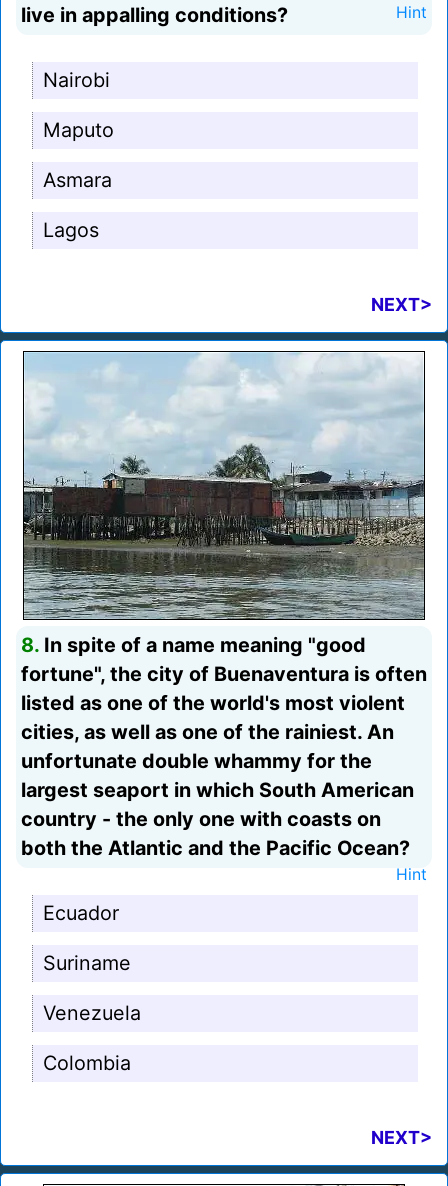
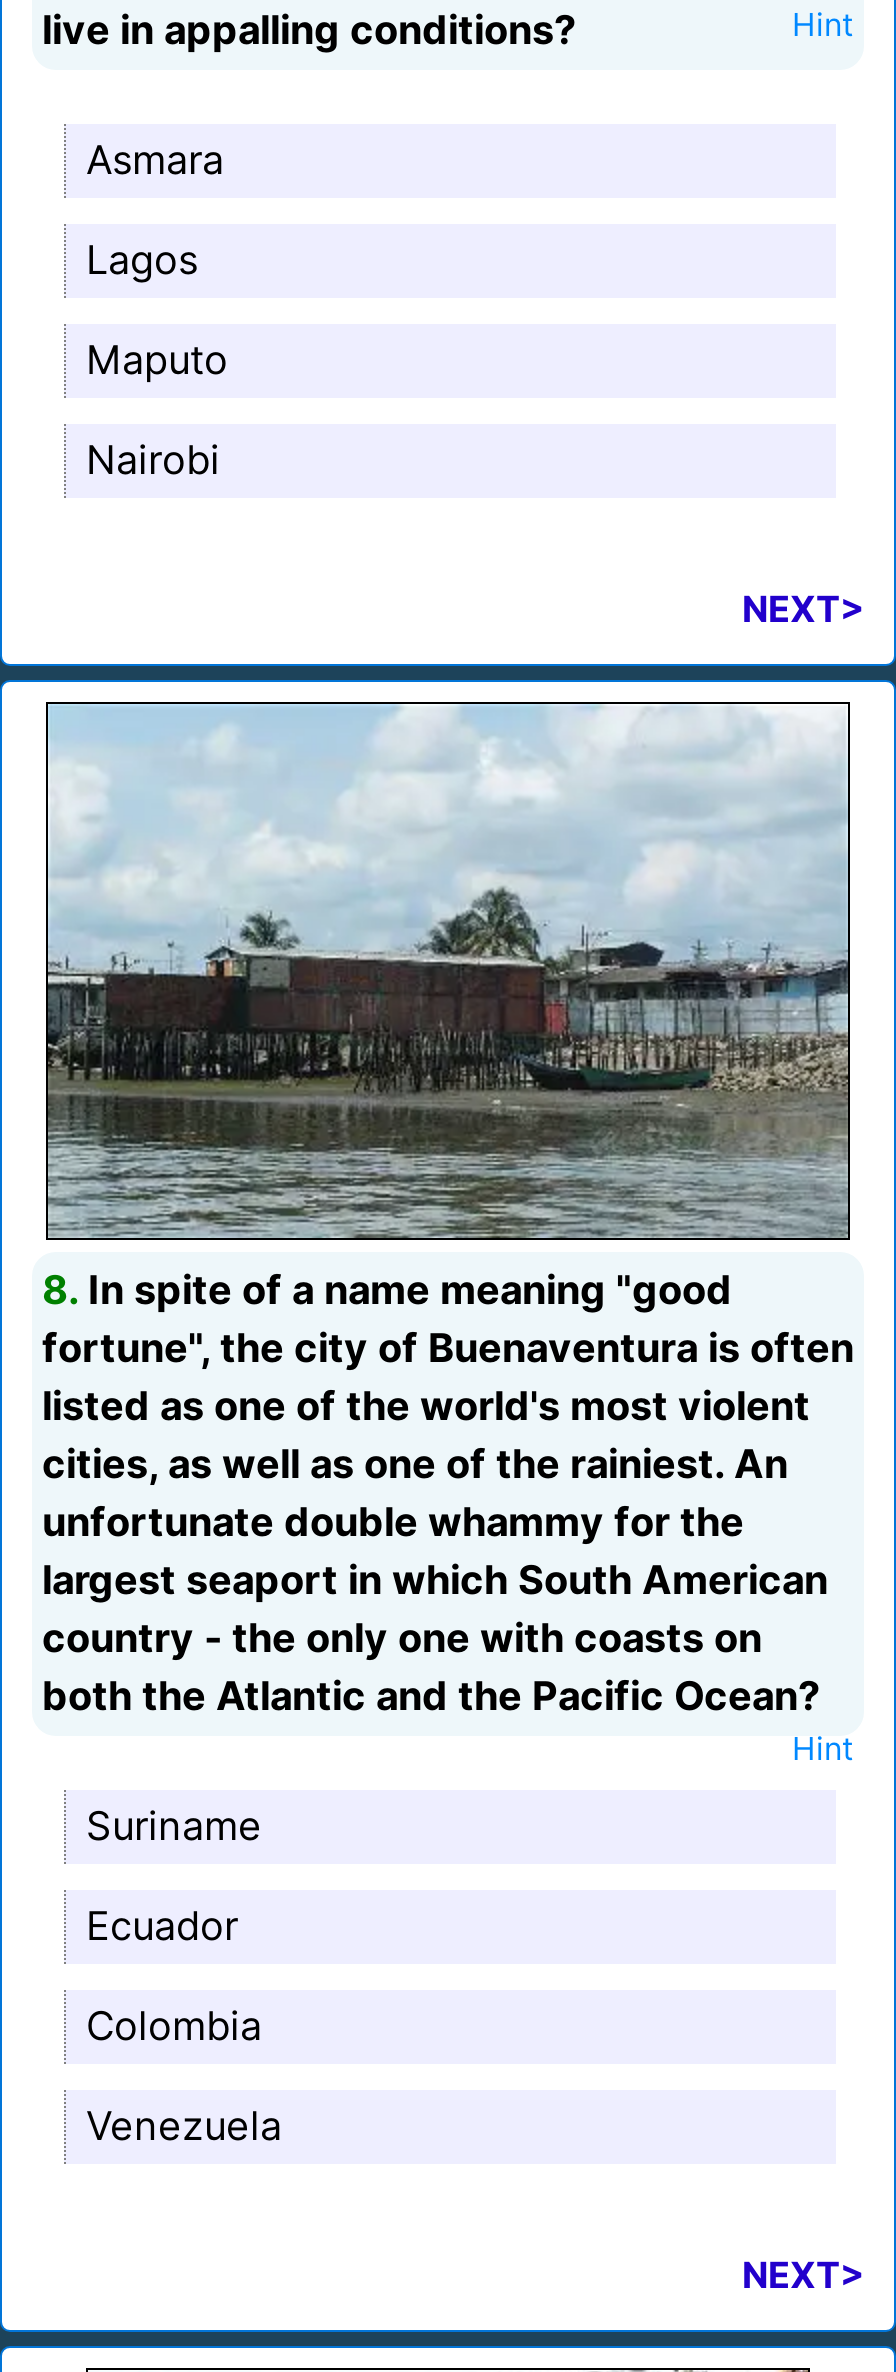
moved [43,68,114,142] -> [86,336,228,484]: Nairobi | Maputo
moved [43,168,112,242] -> [86,136,224,284]: Asmara | Lagos
moved [43,901,119,925] -> [86,1902,238,1950]: Ecuador
moved [43,951,131,975] -> [86,1802,262,1850]: Suriname
moved [43,1001,141,1025] -> [86,2102,282,2150]: Venezuela
moved [43,1051,131,1075] -> [86,2002,262,2050]: Colombia

